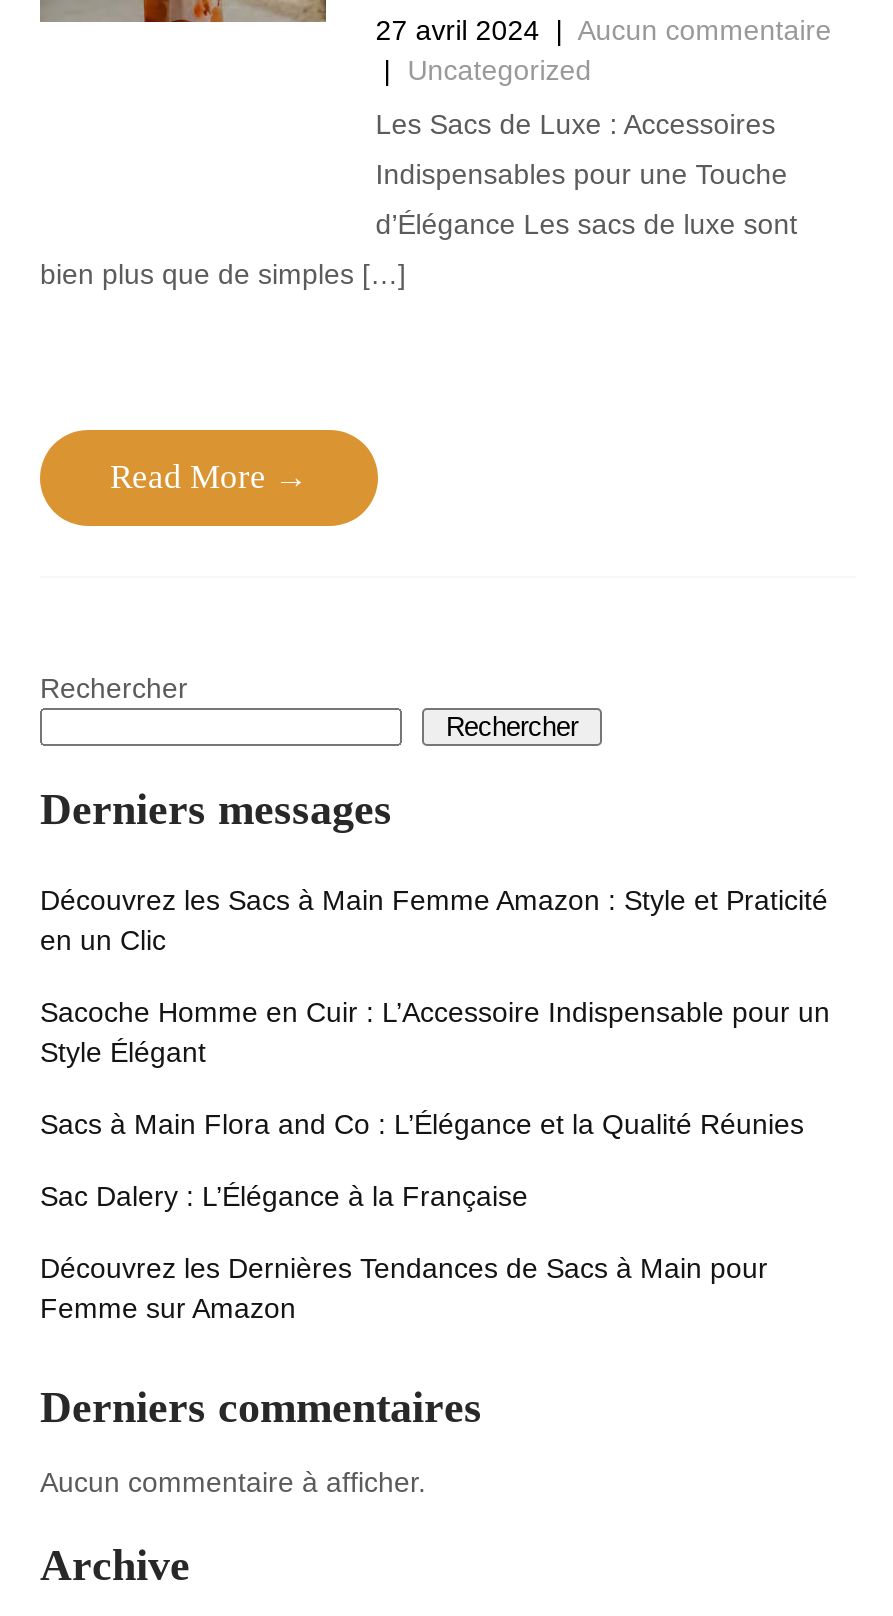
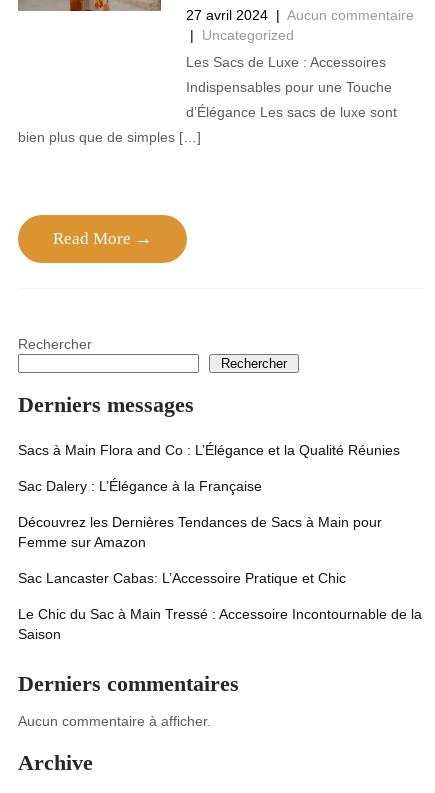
[40,884,830,1068] Découvrez les Sacs à Main Femme Amazon : Style et Praticité | en un Clic | Sacoche Homme en Cuir : L’Accessoire Indispensable pour un | Style Élégant -> none
moved [40,1108,804,1324] -> [18,442,400,550]: Sacs à Main Flora and Co : L’Élégance et la Qualité Réunies | Sac Dalery : L’Élégance à la Française | Découvrez les Dernières Tendances de Sacs à Main pour | Femme sur Amazon
none -> [18,570,422,642] Sac Lancaster Cabas: L’Accessoire Pratique et Chic | Le Chic du Sac à Main Tressé : Accessoire Incontournable de la | Saison

